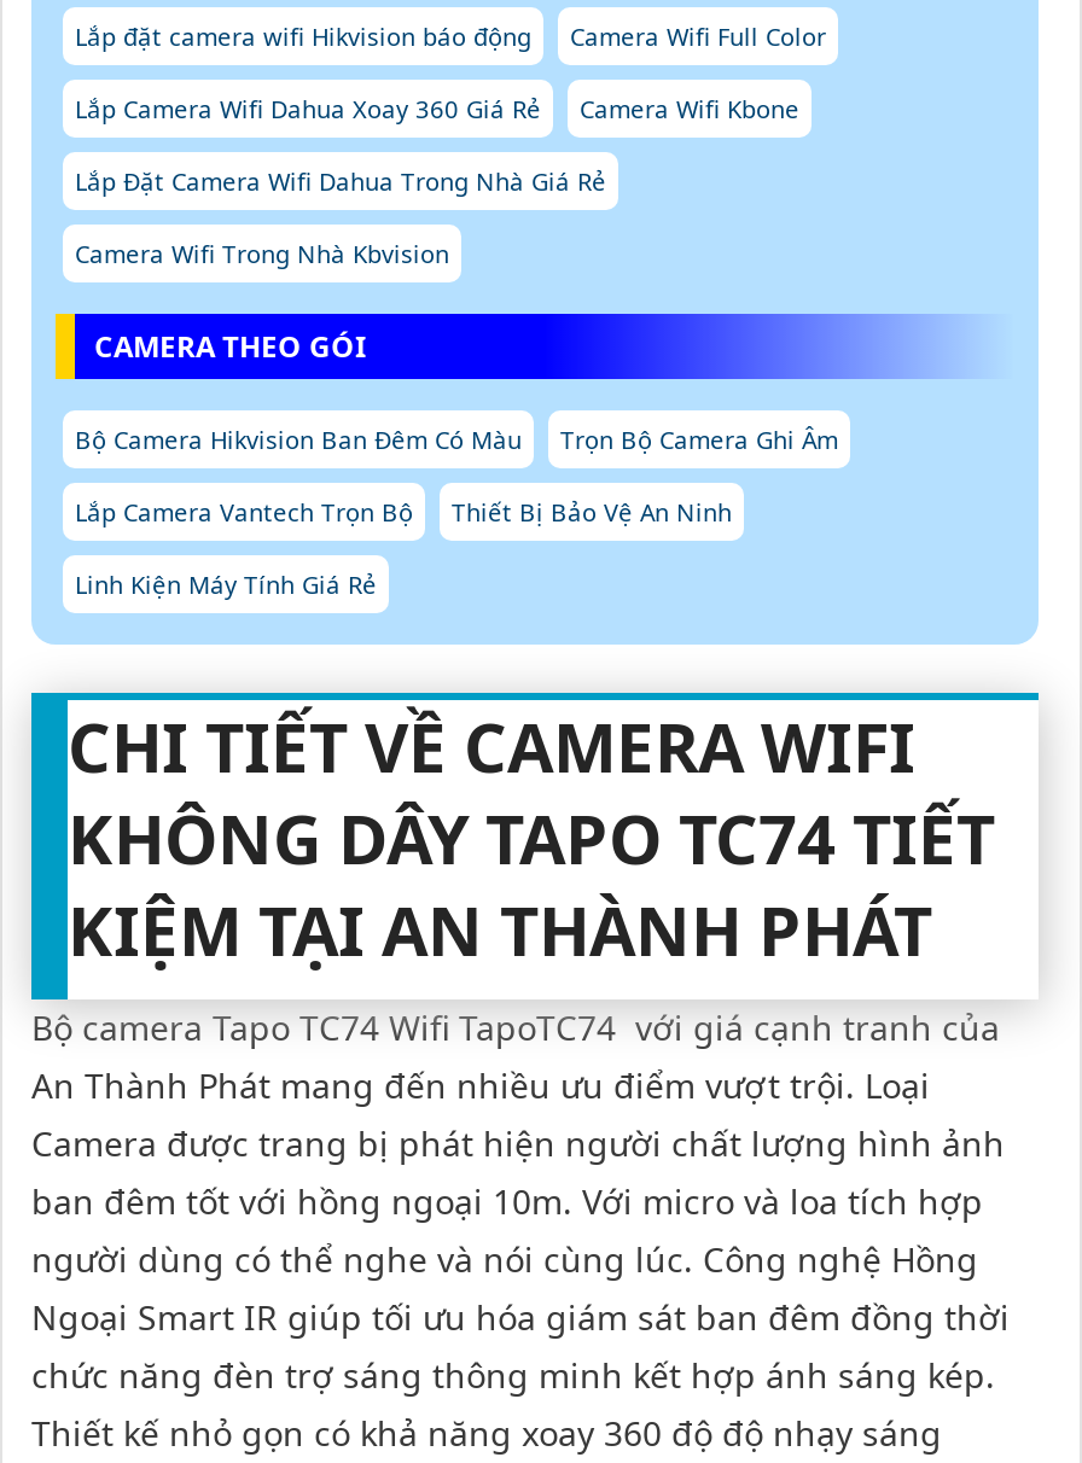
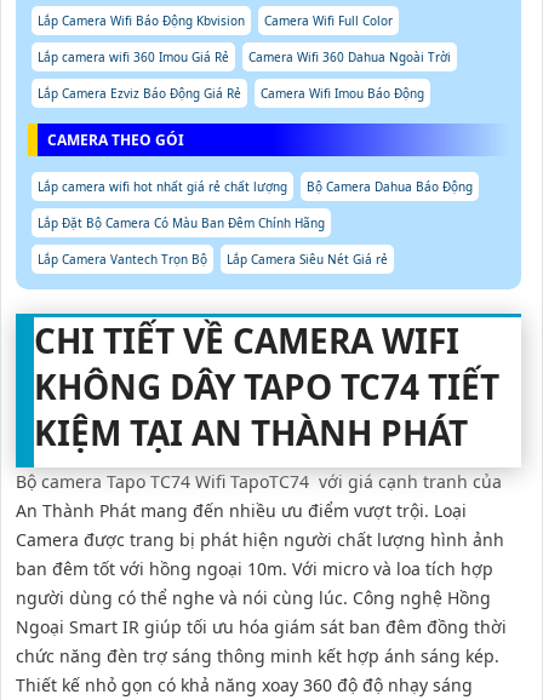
[75,19,531,52] Lắp đặt camera wifi Hikvision báo động -> [38,12,245,29] Lắp Camera Wifi Báo Động Kbvision
[75,91,799,270] Lắp Camera Wifi Dahua Xoay 360 Giá Rẻ | Camera Wifi Kbone | Lắp Đặt Camera Wifi Dahua Trong Nhà Giá Rẻ | Camera Wifi Trong Nhà Kbvision -> [38,48,451,101] Lắp camera wifi 360 Imou Giá Rẻ | Camera Wifi 360 Dahua Ngoài Trời | Lắp Camera Ezviz Báo Động Giá Rẻ | Camera Wifi Imou Báo Động
[75,422,838,456] Bộ Camera Hikvision Ban Đêm Có Màu | Trọn Bộ Camera Ghi Âm -> [38,178,473,231] Lắp camera wifi hot nhất giá rẻ chất lượng | Bộ Camera Dahua Báo Động | Lắp Đặt Bộ Camera Có Màu Ban Đêm Chính Hãng
[75,494,732,600] Thiết Bị Bảo Vệ An Ninh | Linh Kiện Máy Tính Giá Rẻ -> [227,250,388,267] Lắp Camera Siêu Nét Giá rẻ

